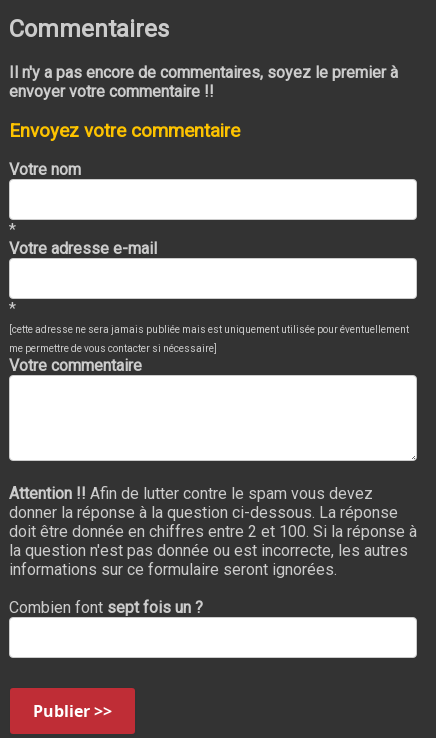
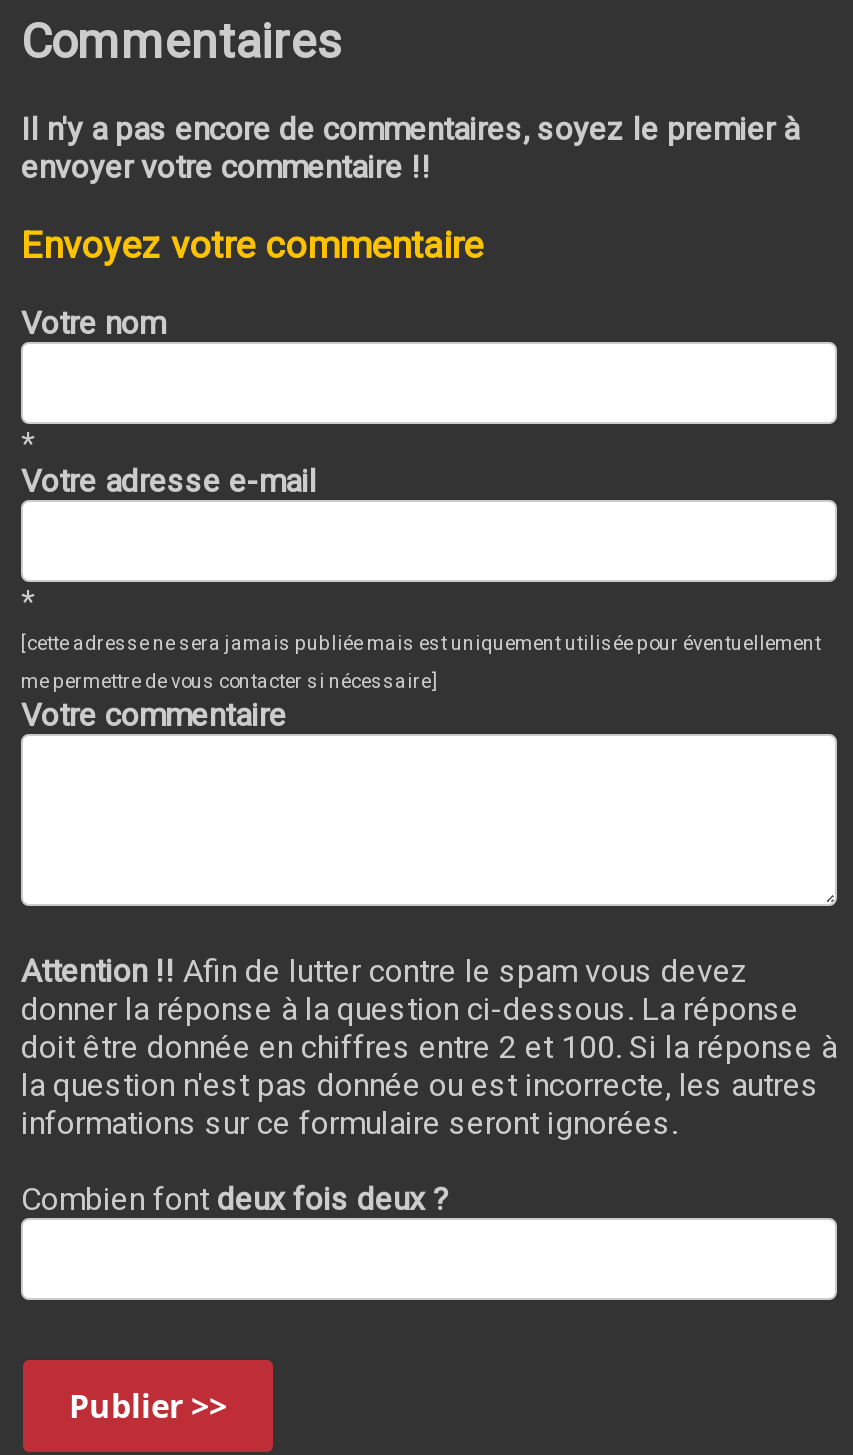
[9,598,203,617] Combien font sept fois un ? -> [21,1180,449,1218] Combien font deux fois deux ?

